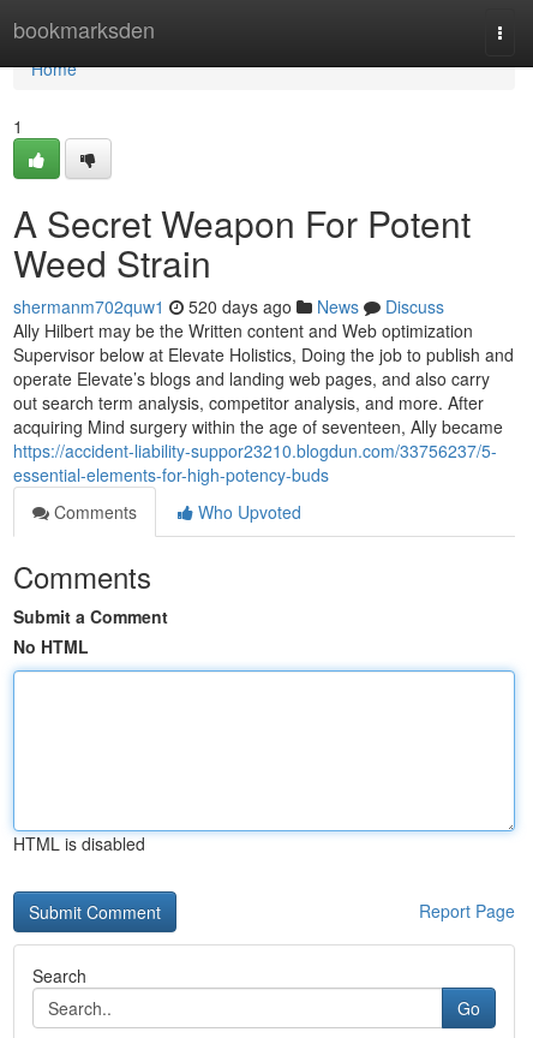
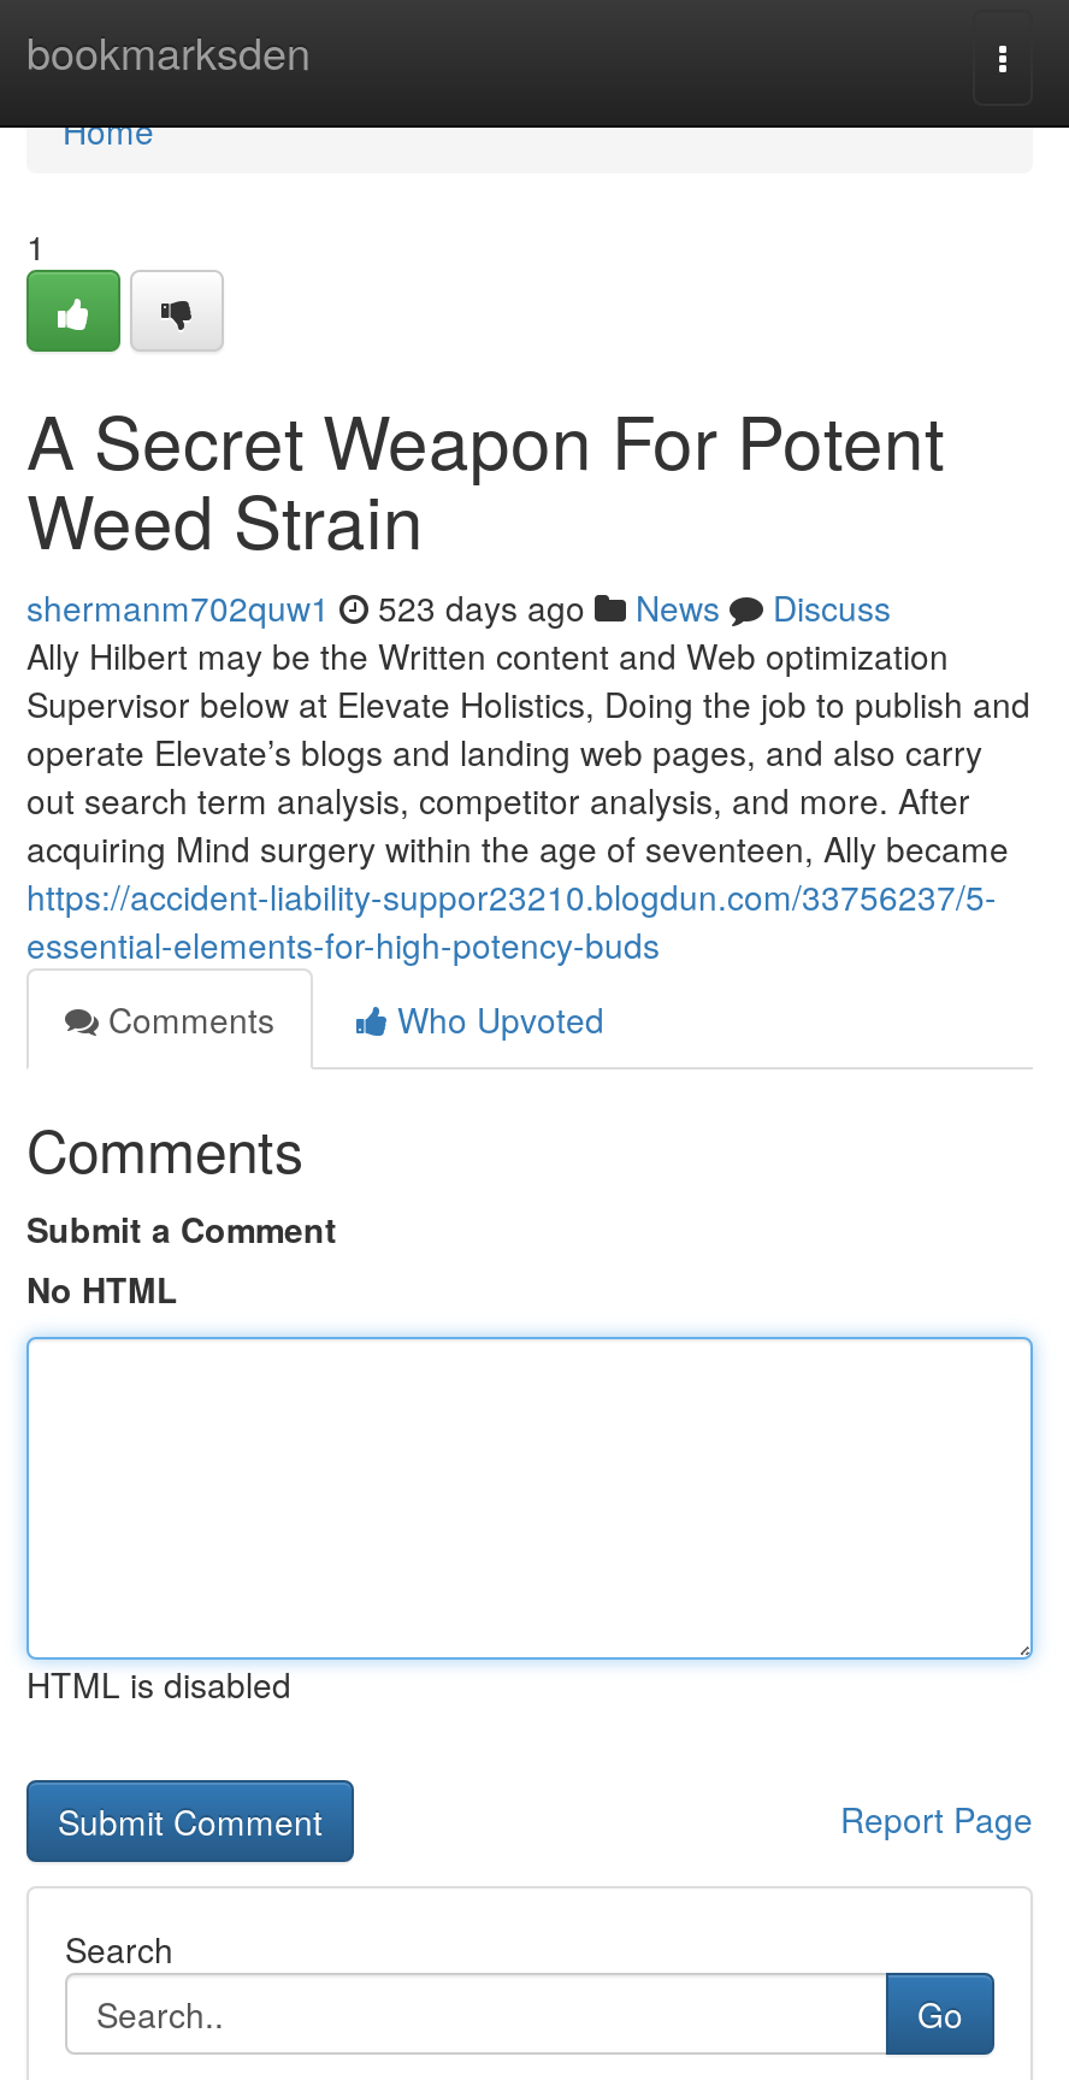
[13,294,444,318] shermanm702quw1 520 days ago News Discuss -> [26,583,891,631] shermanm702quw1 523 days ago News Discuss

